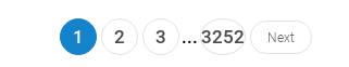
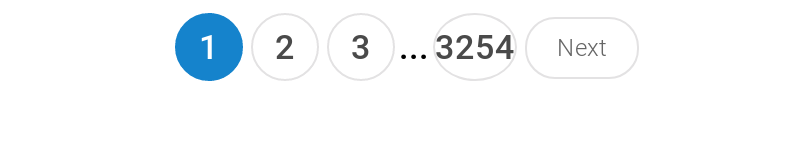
[73,26,295,48] 1 2 3 ... 3252 Next -> [199,27,607,67] 1 2 3 ... 3254 Next

